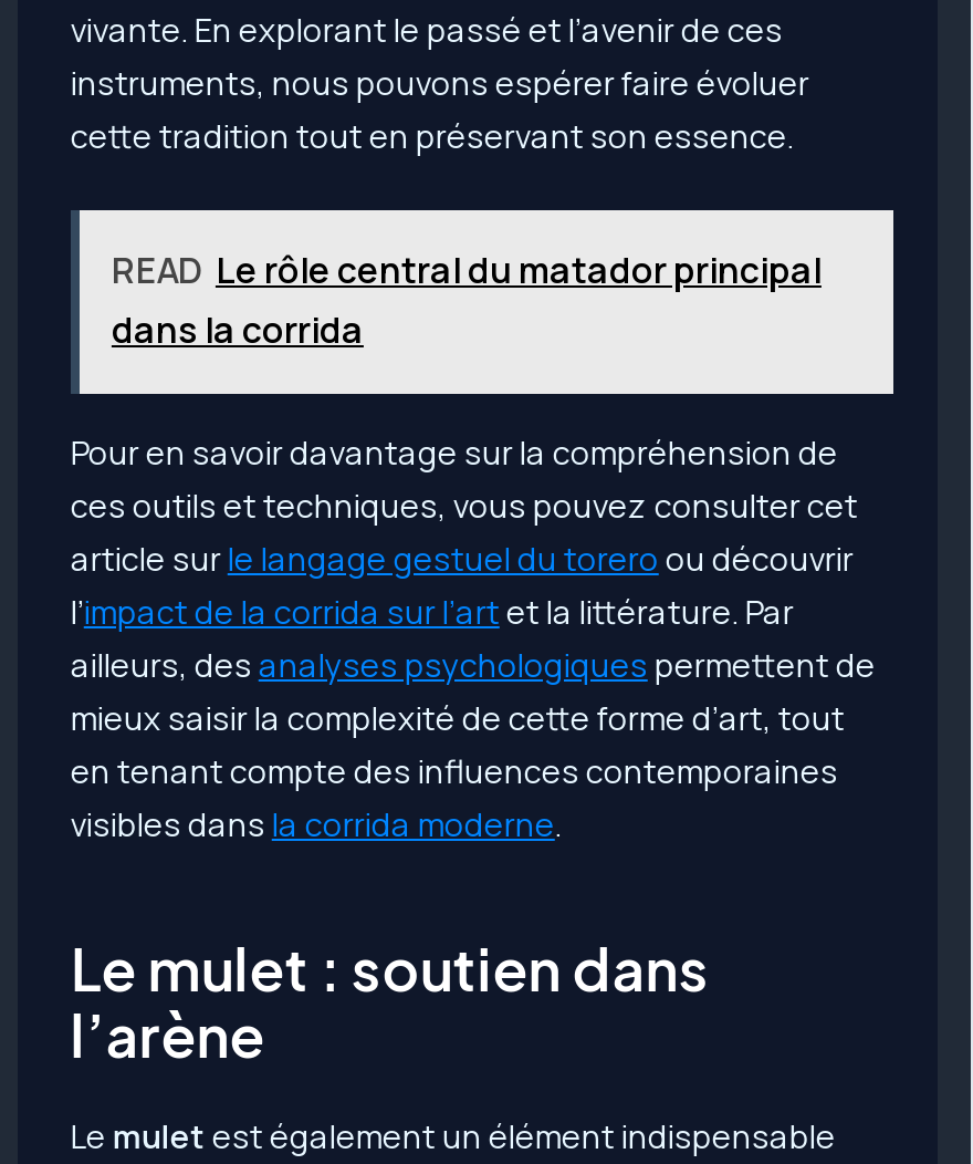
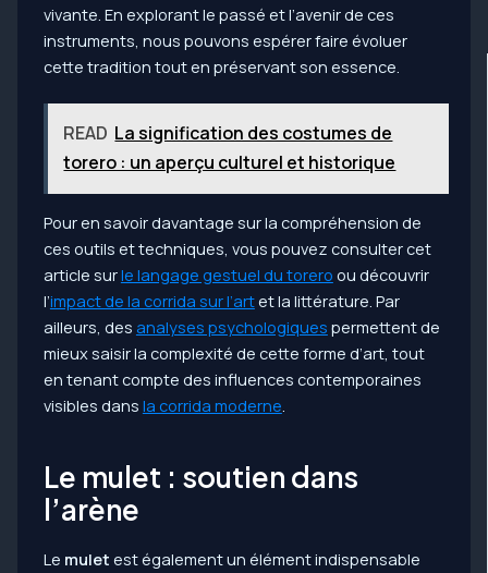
[112,246,822,355] READ Le rôle central du matador principal | dans la corrida -> [64,121,396,175] READ La signification des costumes de | torero : un aperçu culturel et historique

